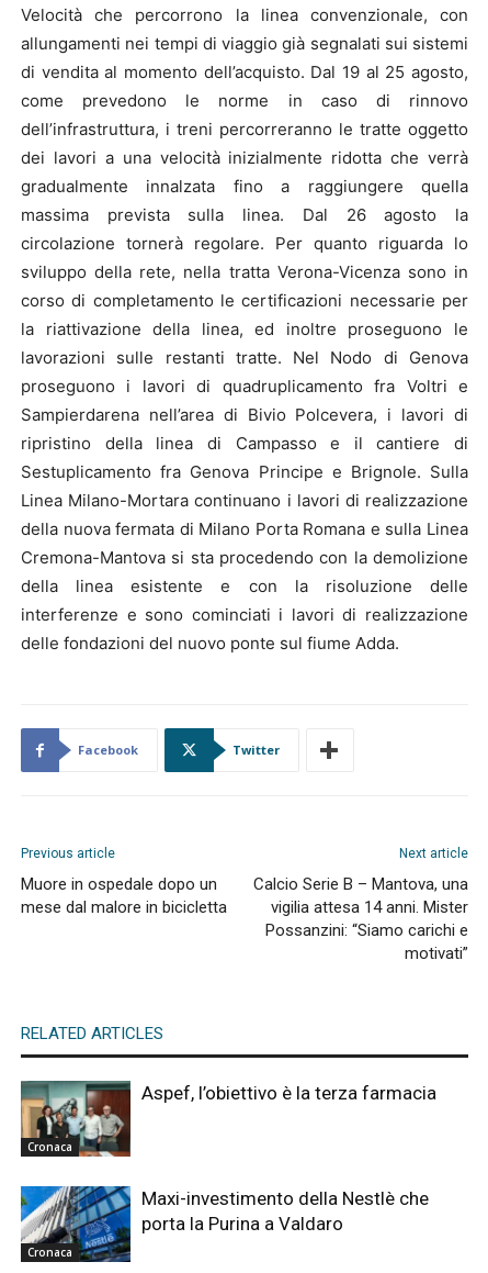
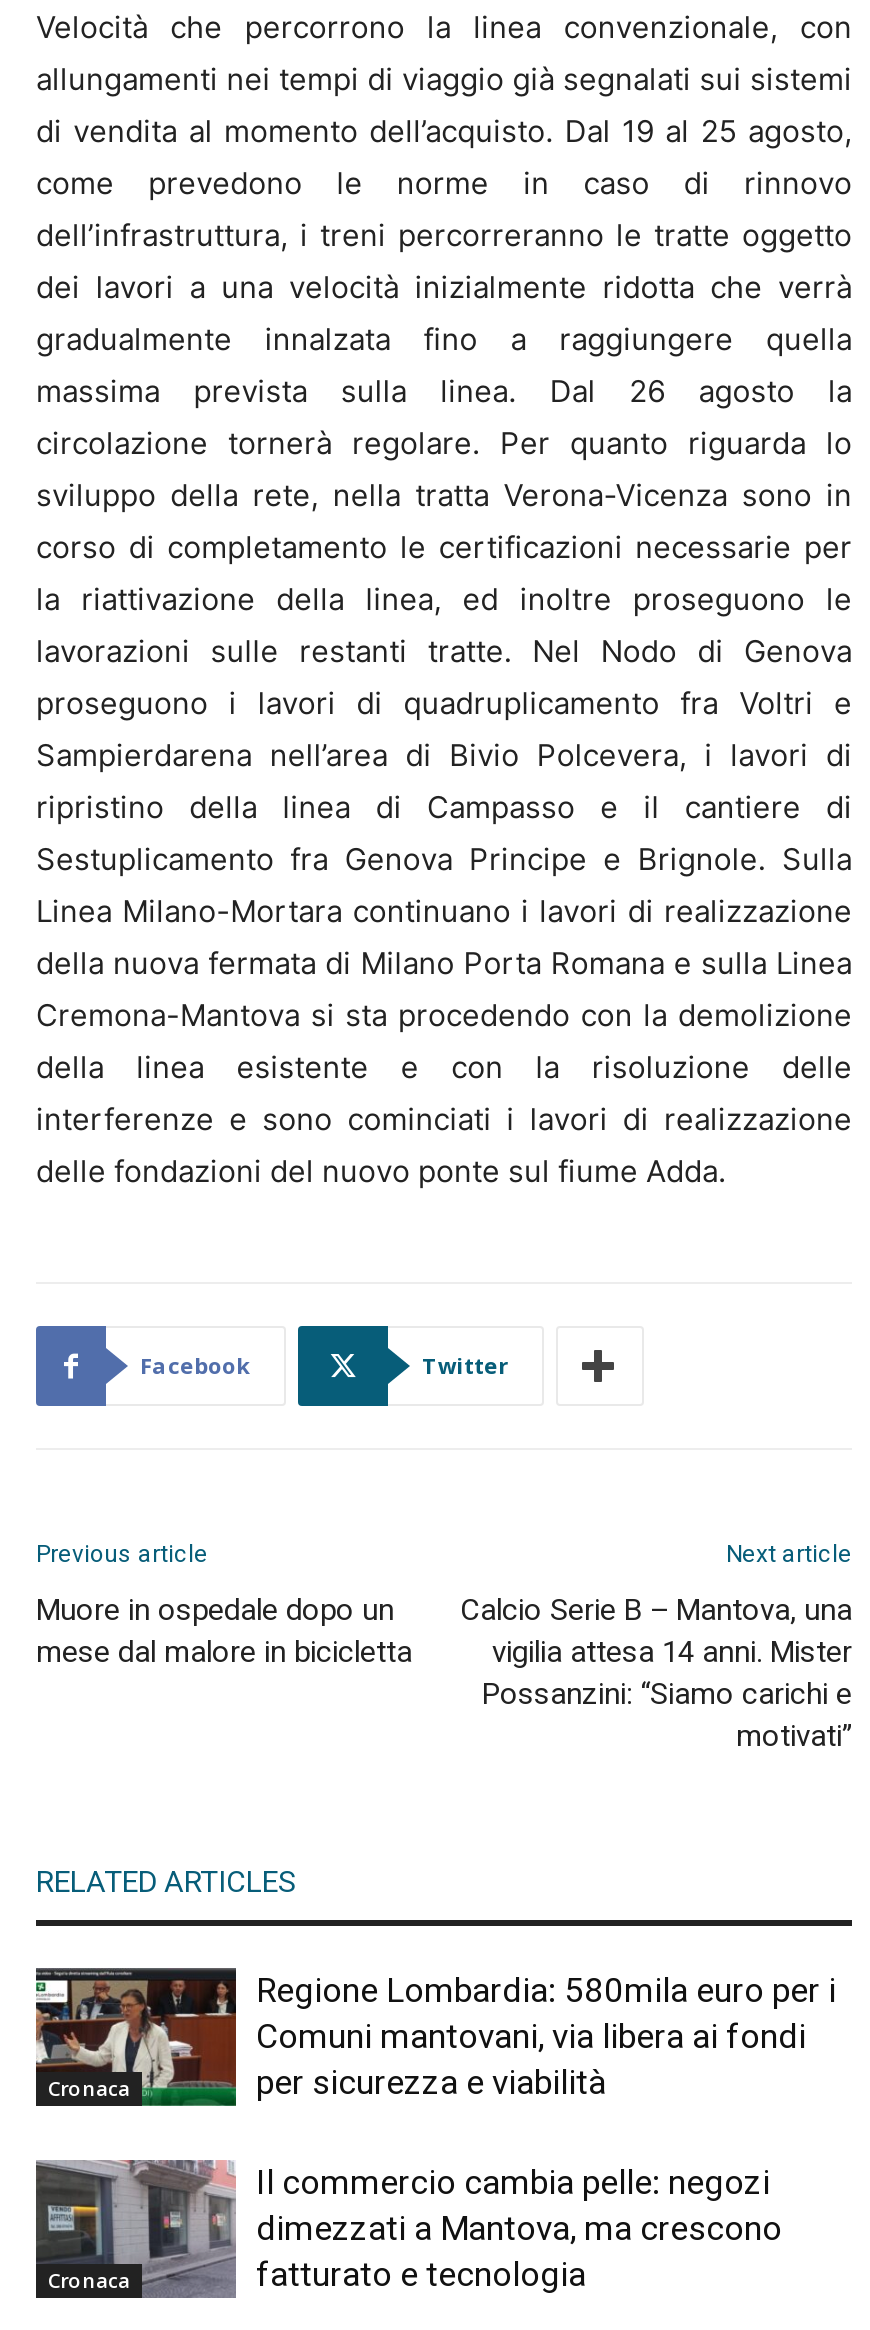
[21,1081,436,1158] [image] | Aspef, l’obiettivo è la terza farmacia -> [34,1968,836,2108] [image] | Regione Lombardia: 580mila euro per i | Comuni mantovani, via libera ai fondi | per sicurezza e viabilità
[20,1185,429,1263] [image] | Maxi-investimento della Nestlè che | porta la Purina a Valdaro -> [34,2158,782,2300] [image] | Il commercio cambia pelle: negozi | dimezzati a Mantova, ma crescono | fatturato e tecnologia

